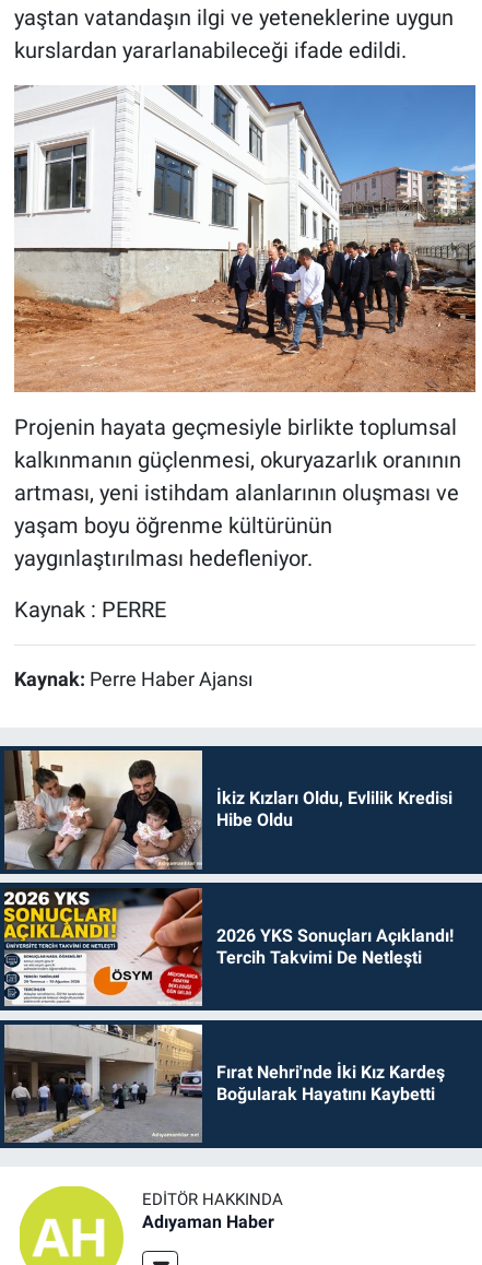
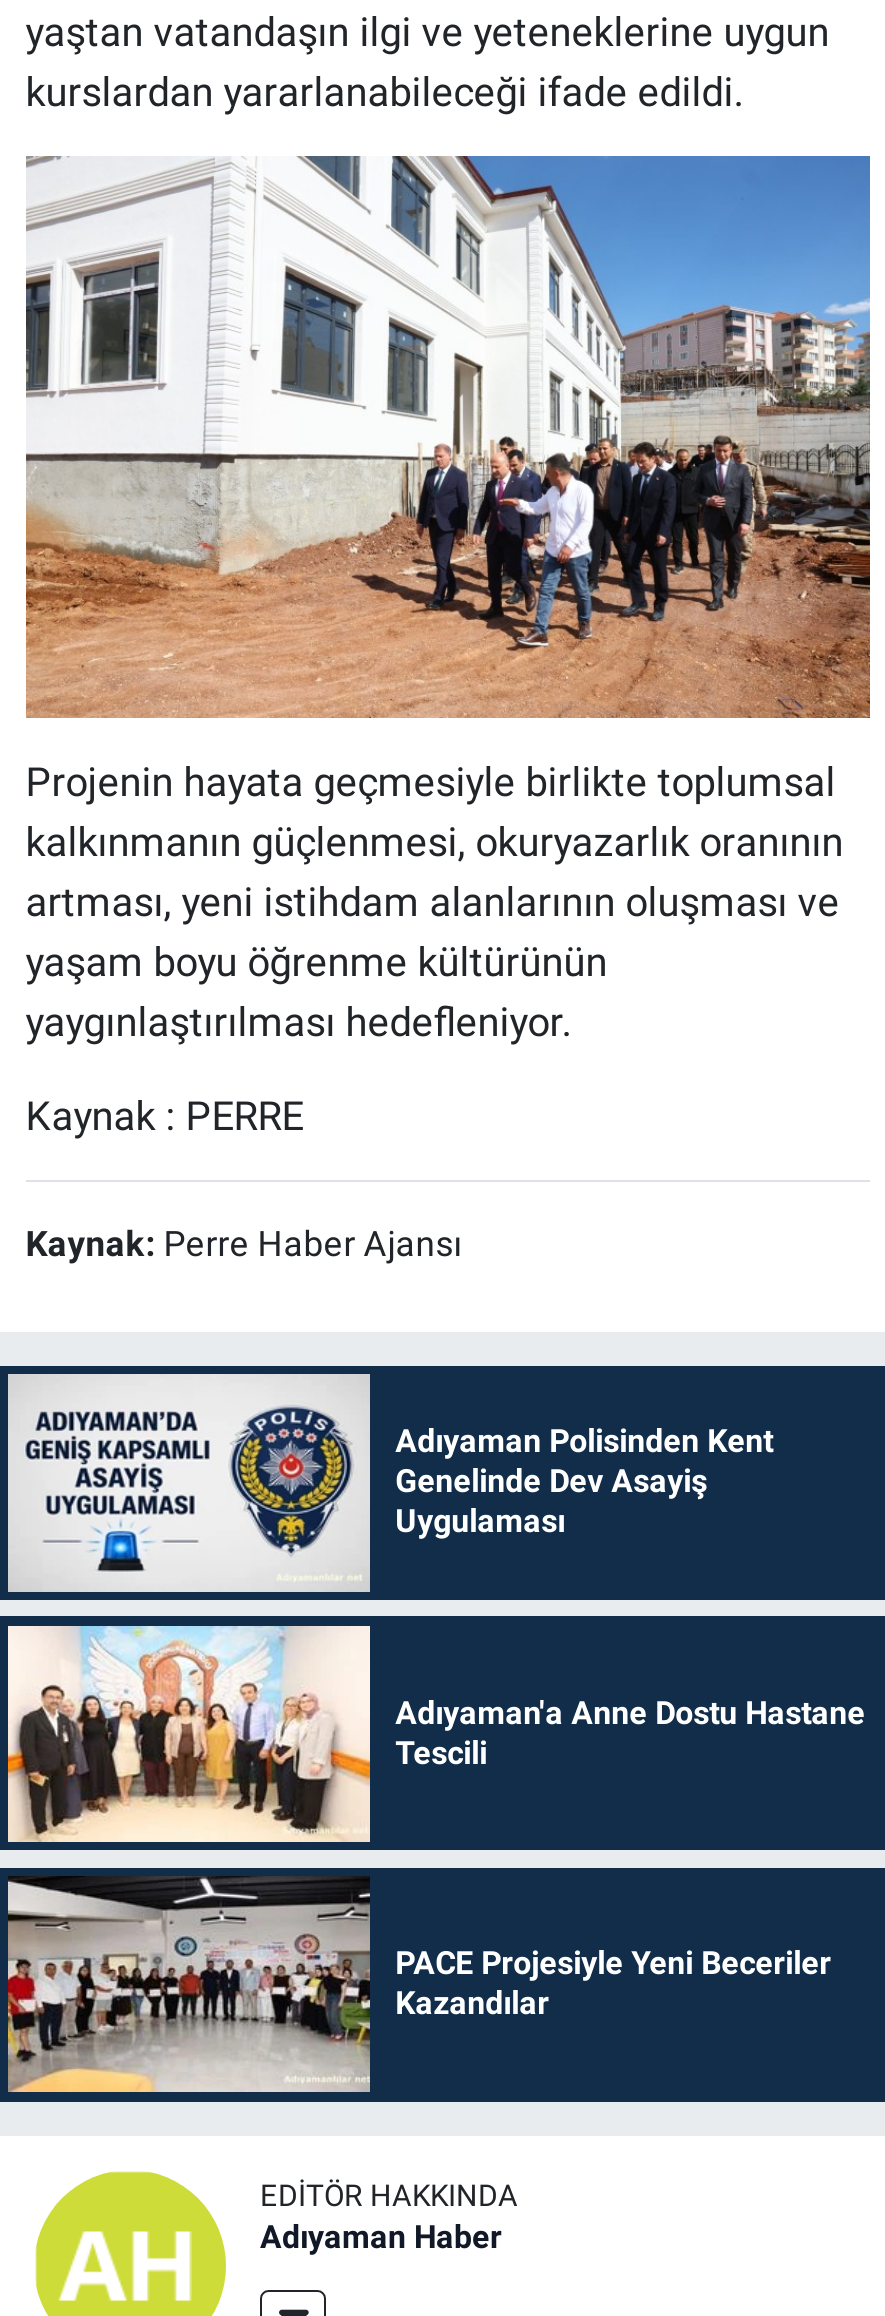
[4,749,452,871] [image] | İkiz Kızları Oldu, Evlilik Kredisi | Hibe Oldu -> [6,1372,773,1594] [image] | Adıyaman Polisinden Kent | Genelinde Dev Asayiş | Uygulaması
[3,887,453,1006] [image] | 2026 YKS Sonuçları Açıklandı! | Tercih Takvimi De Netleşti -> [6,1624,865,1842] [image] | Adıyaman'a Anne Dostu Hastane | Tescili
[3,1024,444,1144] [image] | Fırat Nehri'nde İki Kız Kardeş | Boğularak Hayatını Kaybetti -> [6,1876,831,2094] [image] | PACE Projesiyle Yeni Beceriler | Kazandılar

